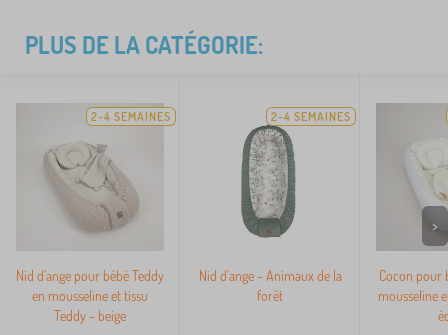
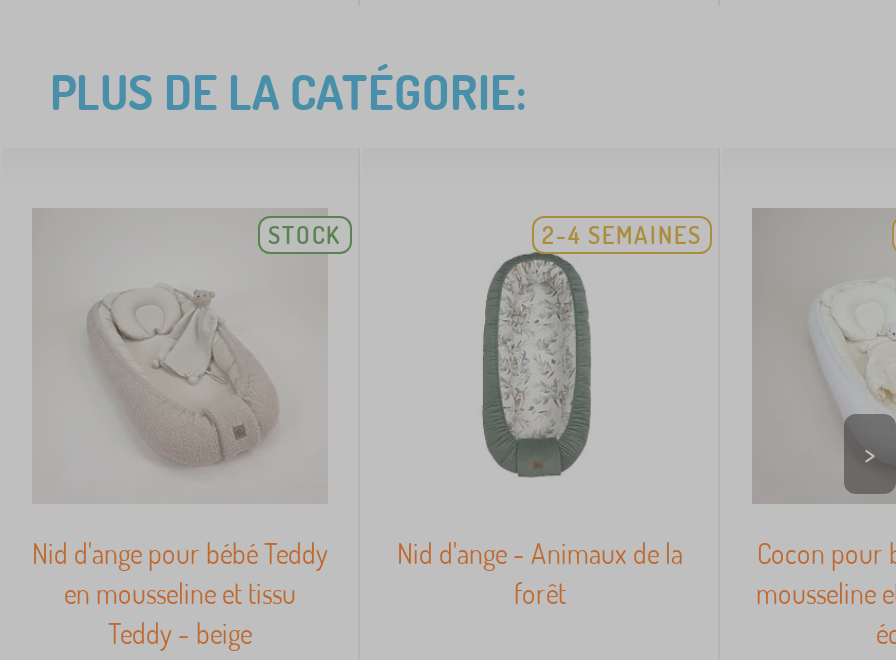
[91,109,171,124] 2-4 SEMAINES -> [268,220,342,250] STOCK

